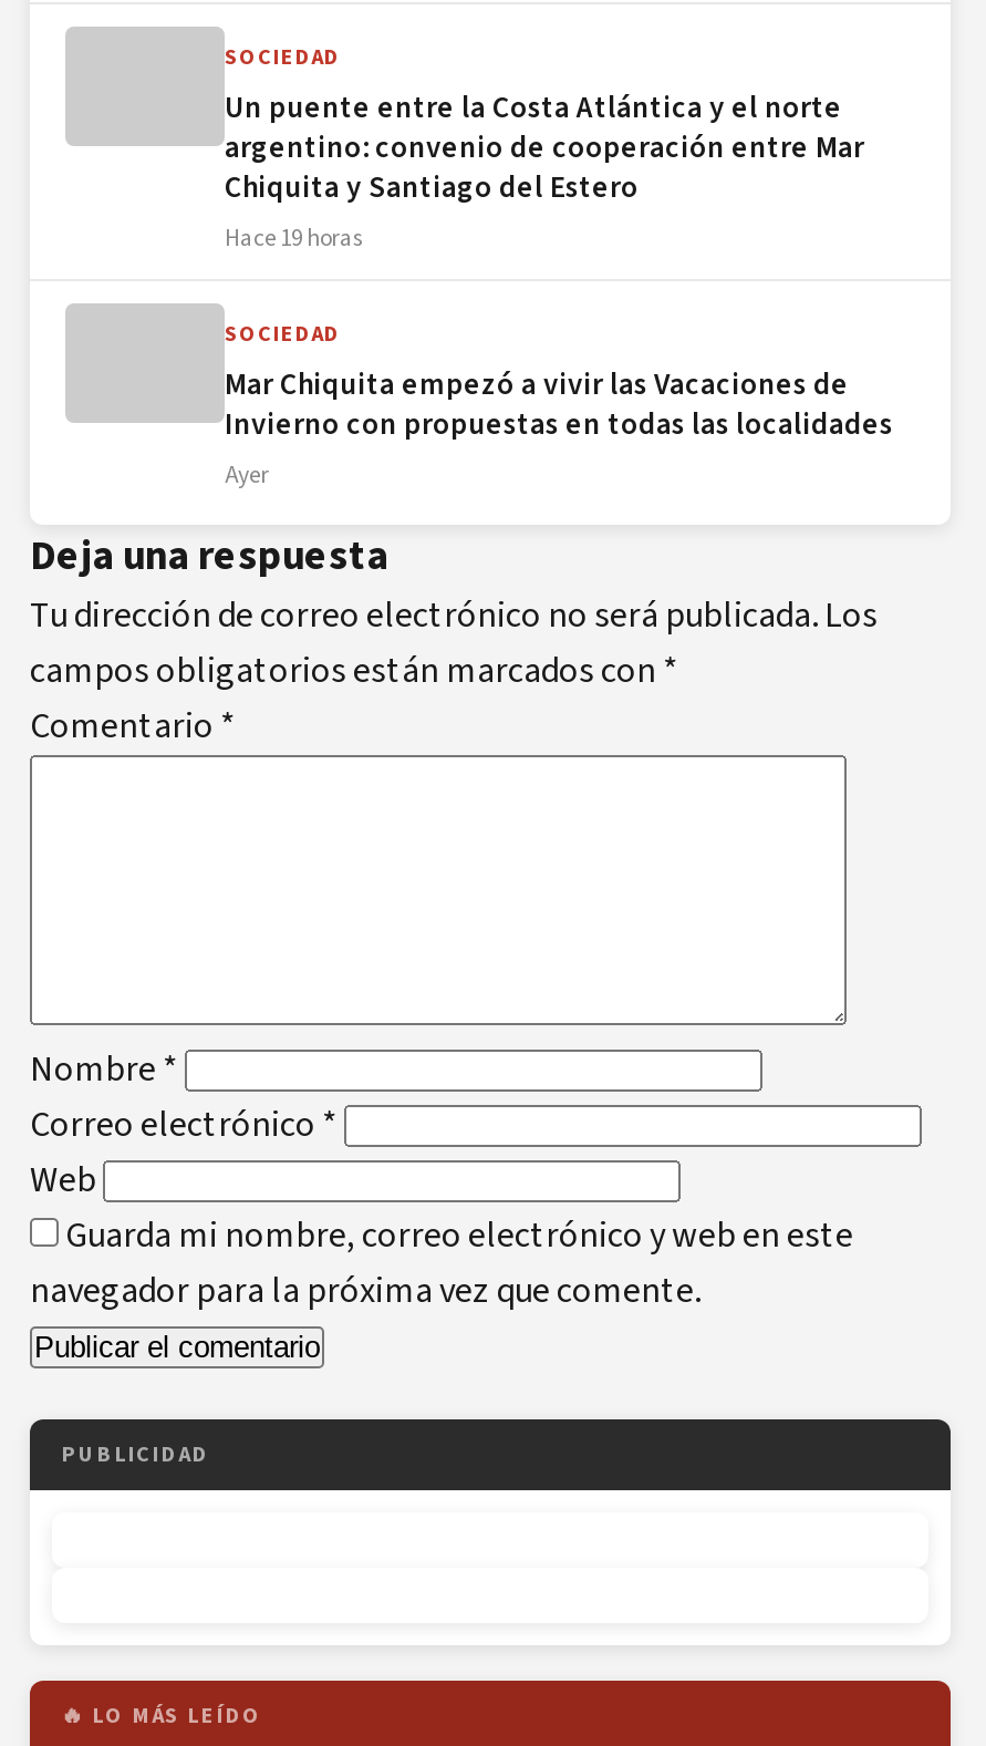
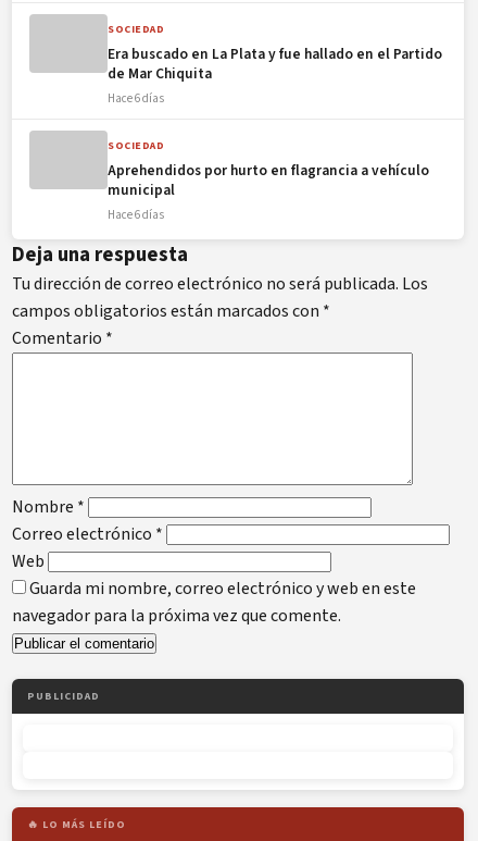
[225,85,864,254] Un puente entre la Costa Atlántica y el norte | argentino: convenio de cooperación entre Mar | Chiquita y Santiago del Estero | Hace 19 horas -> [108,43,442,106] Era buscado en La Plata y fue hallado en el Partido | de Mar Chiquita | Hace 6 días
[225,362,893,490] Mar Chiquita empezó a vivir las Vacaciones de | Invierno con propuestas en todas las localidades | Ayer -> [108,159,429,222] Aprehendidos por hurto en flagrancia a vehículo | municipal | Hace 6 días

